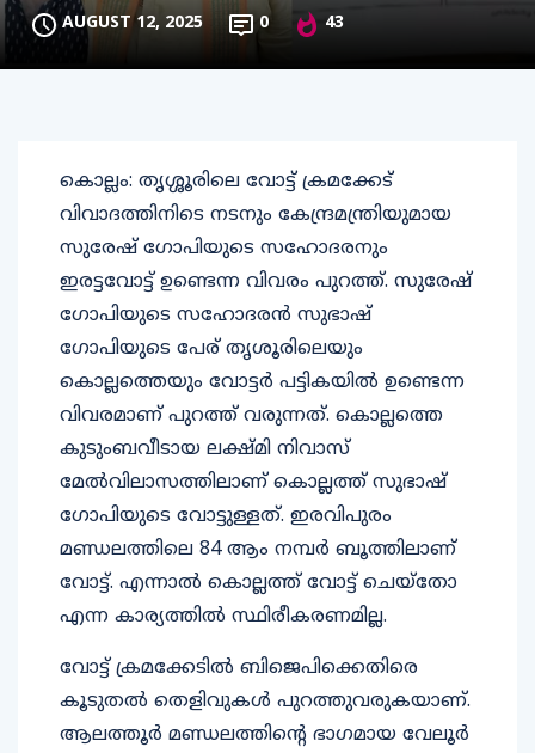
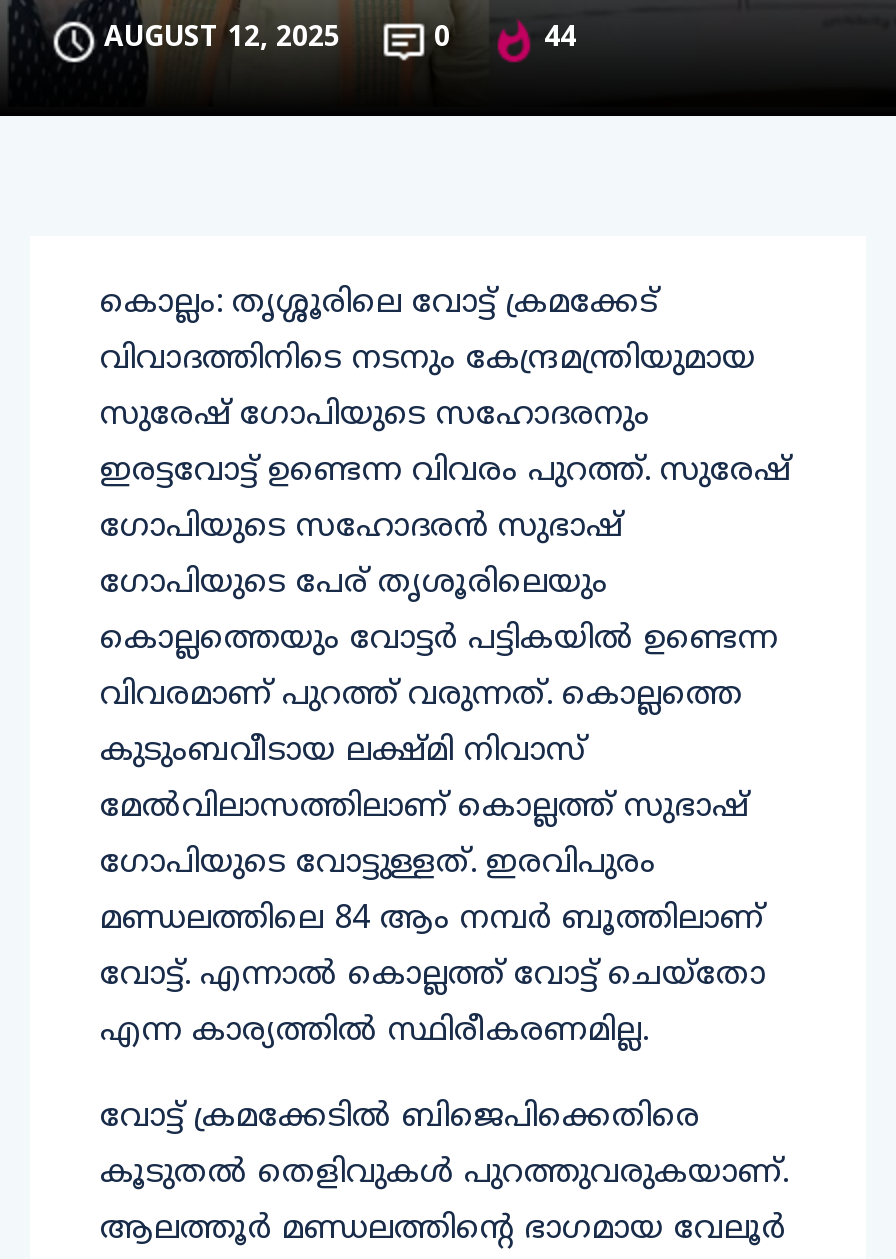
[325,13,344,34] 43 -> [544,22,576,56] 44

